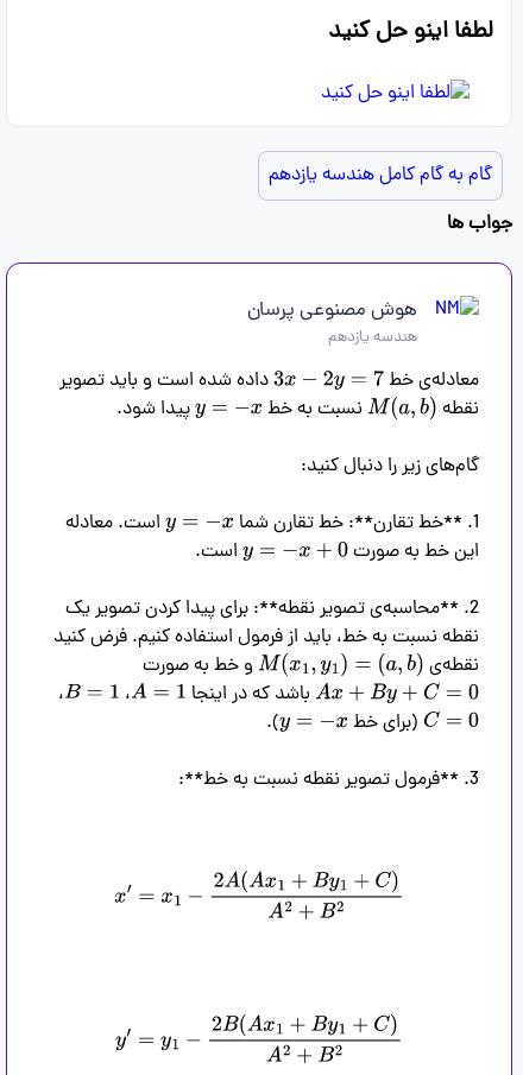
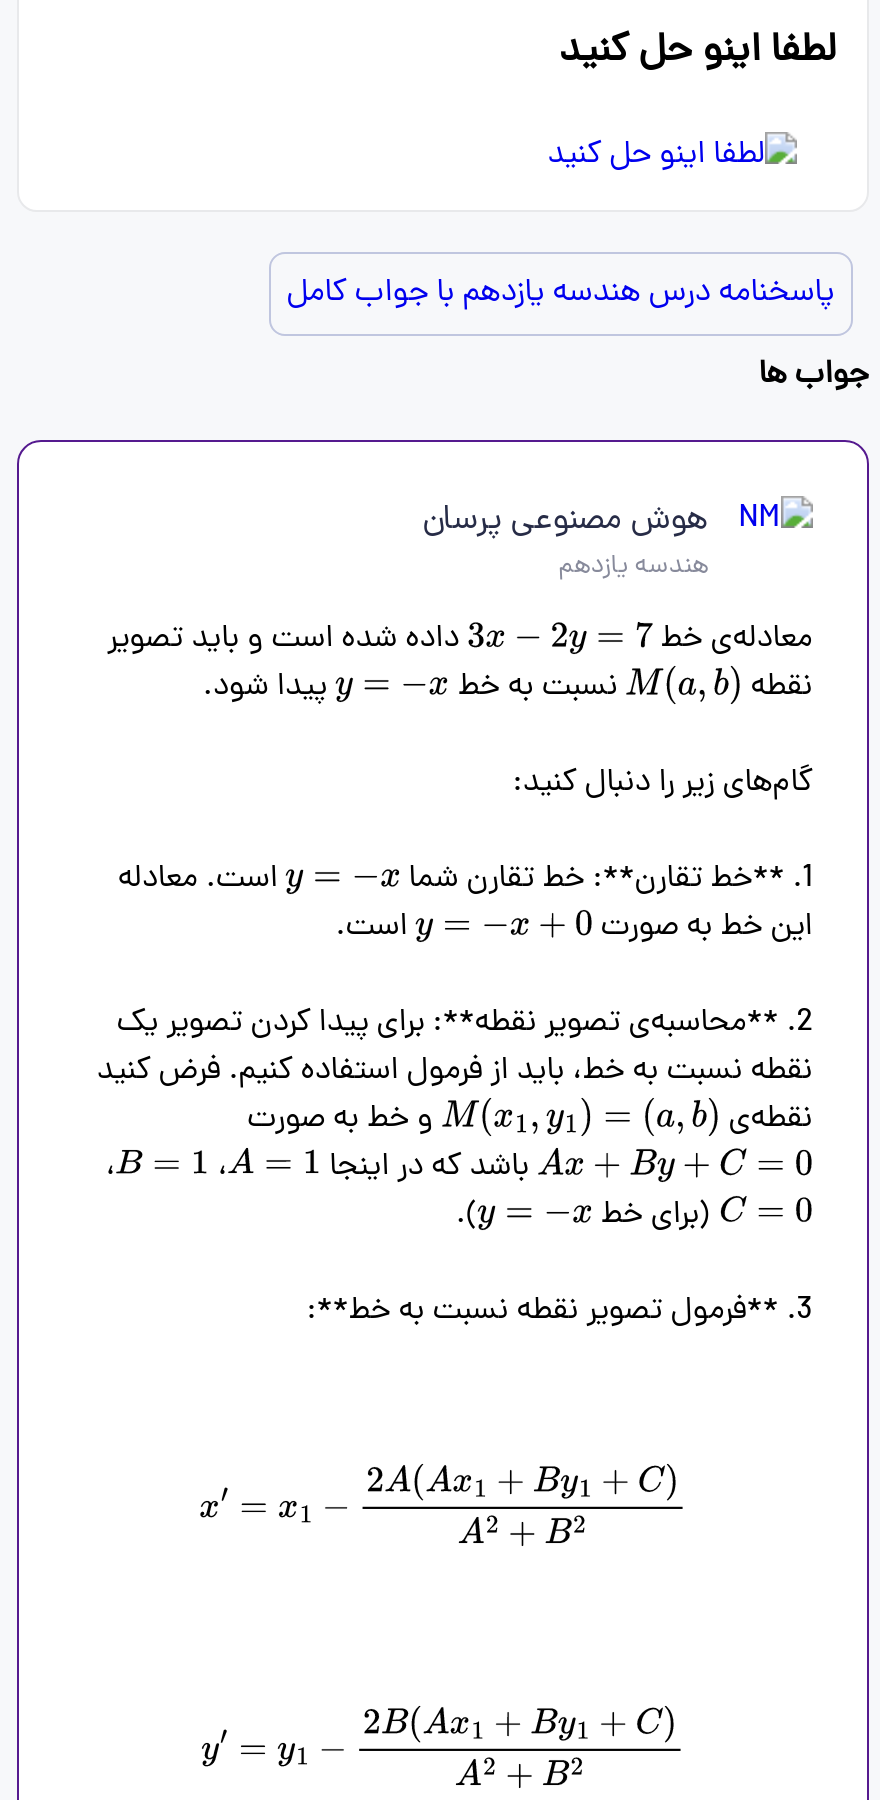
[268,162,492,190] گام به گام کامل هندسه یازدهم -> [287,270,835,318] پاسخنامه درس هندسه یازدهم با جواب کامل

